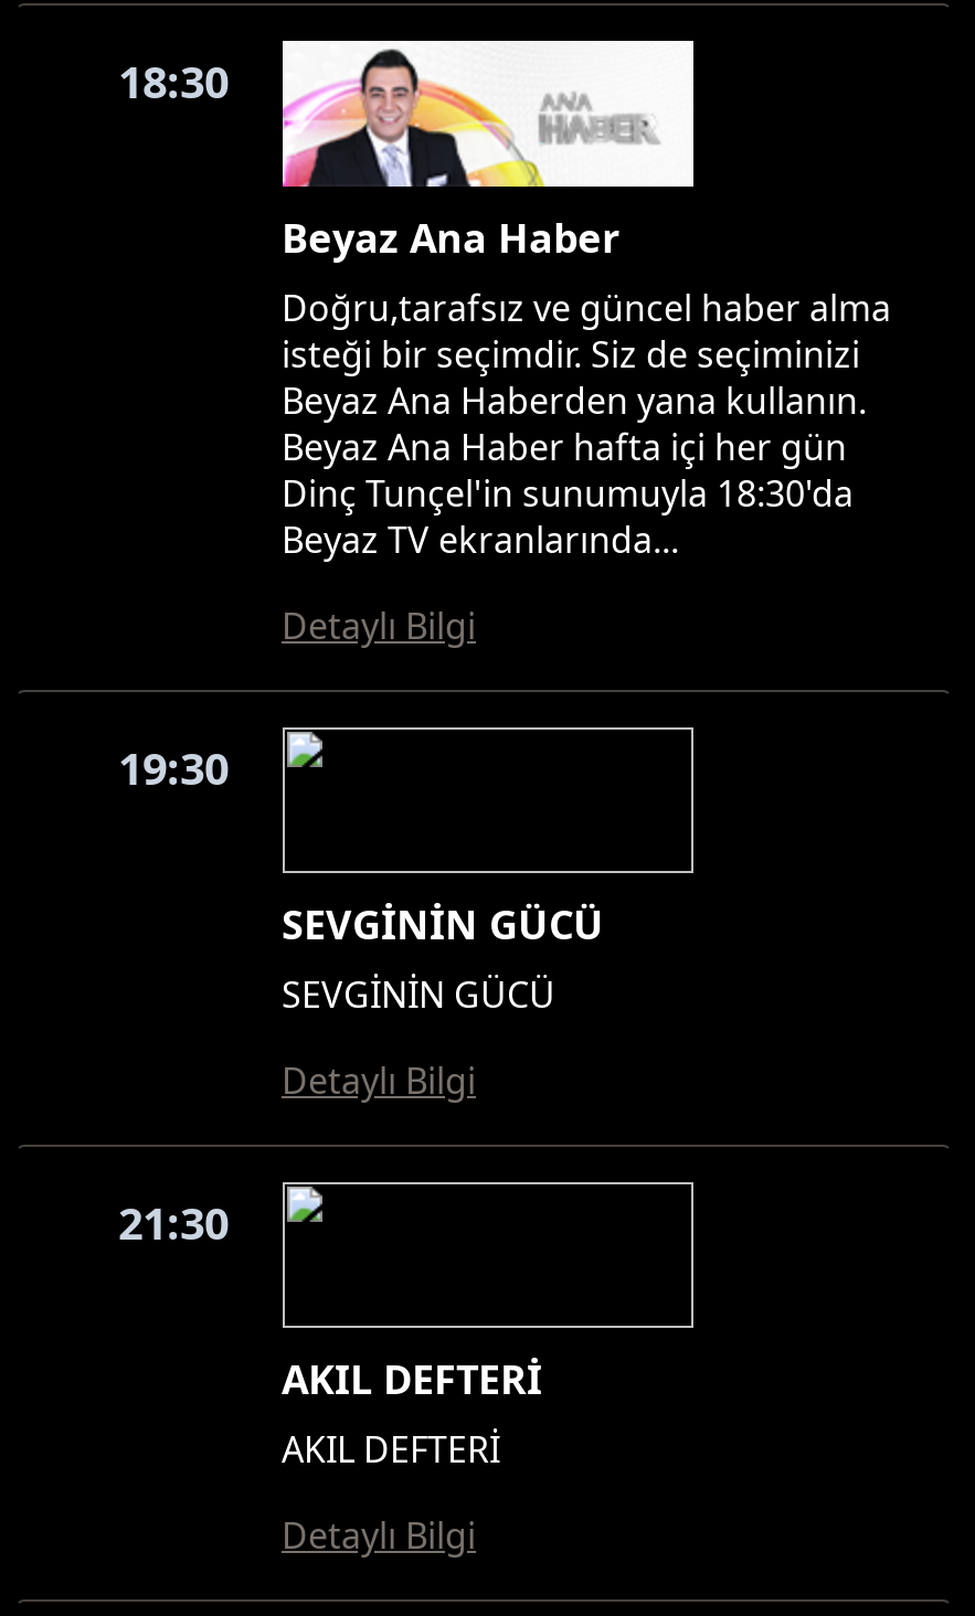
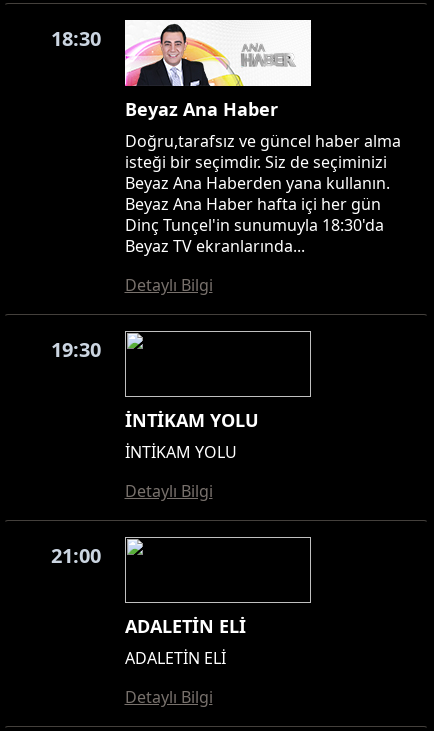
[282,897,604,1019] SEVGİNİN GÜCÜ | SEVGİNİN GÜCÜ -> [124,408,258,463] İNTİKAM YOLU | İNTİKAM YOLU
[118,1193,229,1253] 21:30 -> [50,542,100,569] 21:00
[282,1352,542,1474] AKIL DEFTERİ | AKIL DEFTERİ -> [124,614,245,669] ADALETİN ELİ | ADALETİN ELİ

